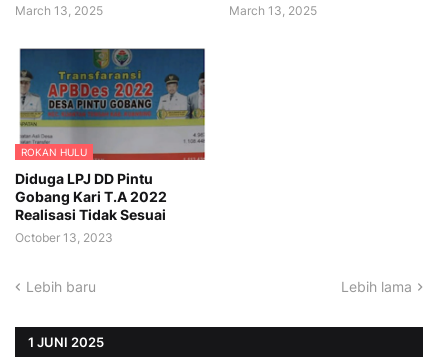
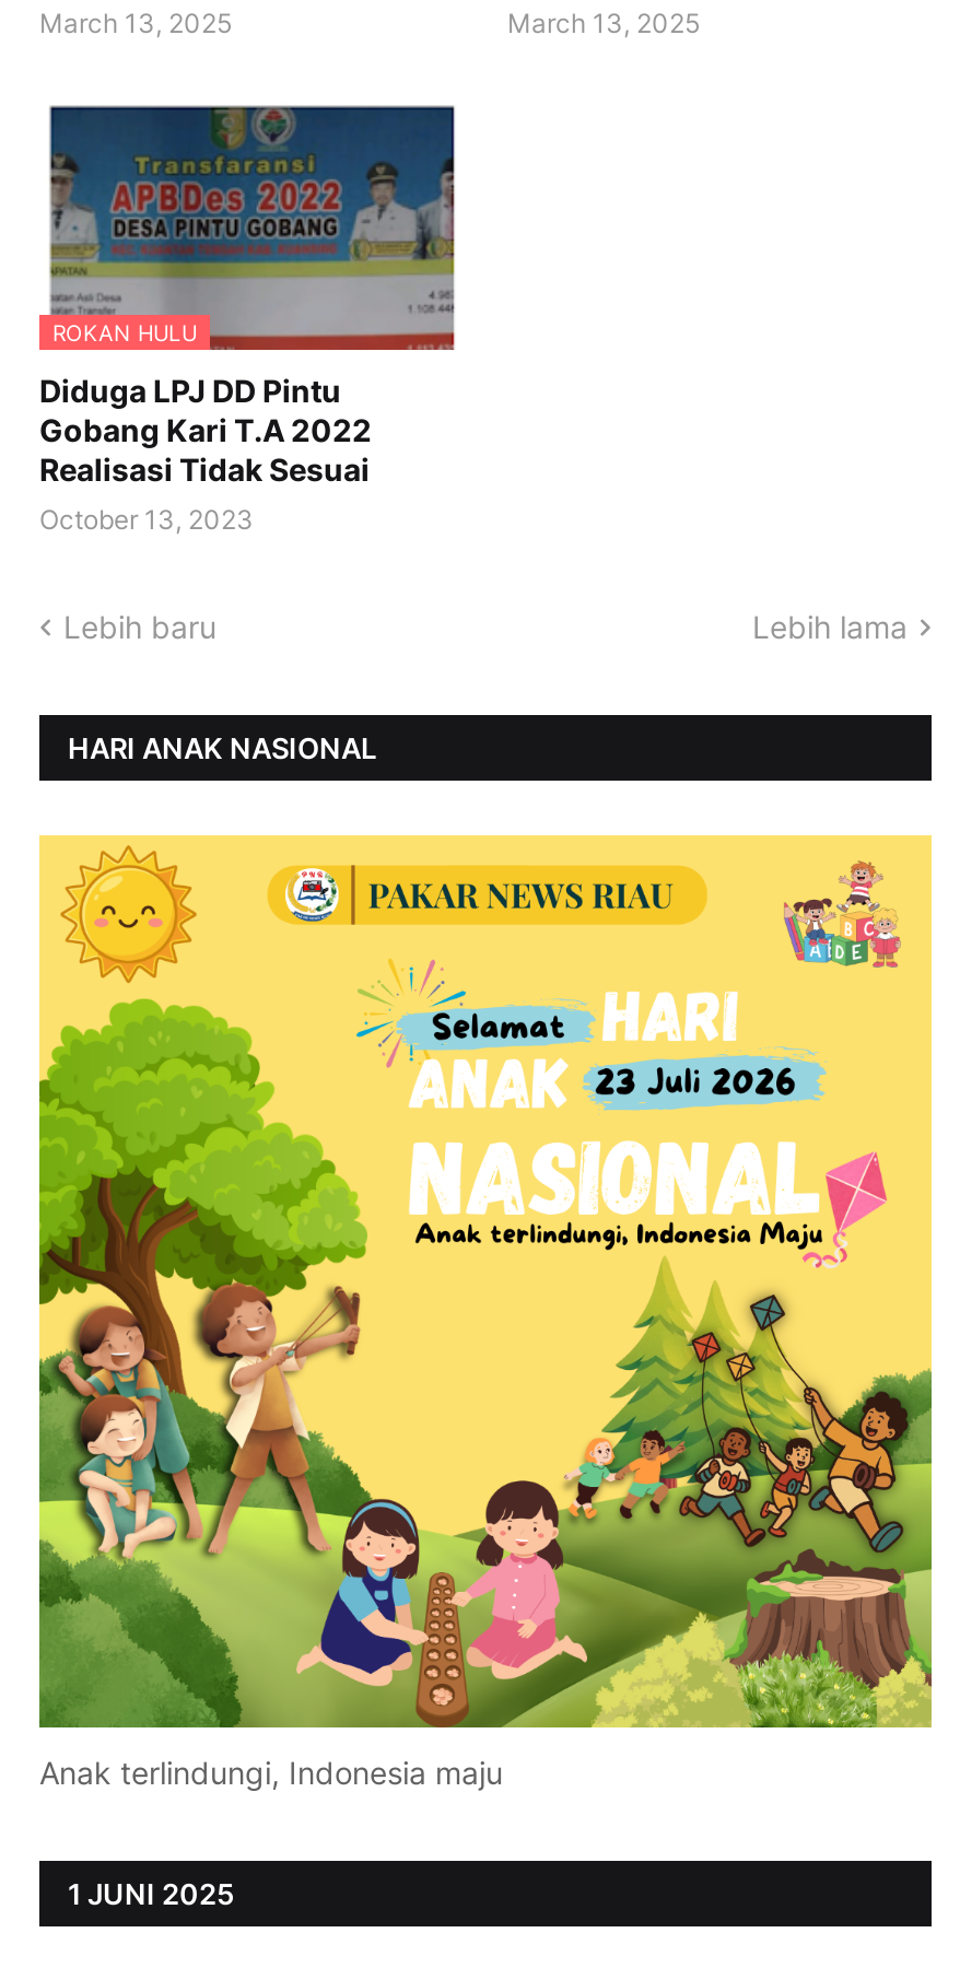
none -> [37,833,934,1791] [image] | Anak terlindungi, Indonesia maju
none -> [68,730,376,765] HARI ANAK NASIONAL

